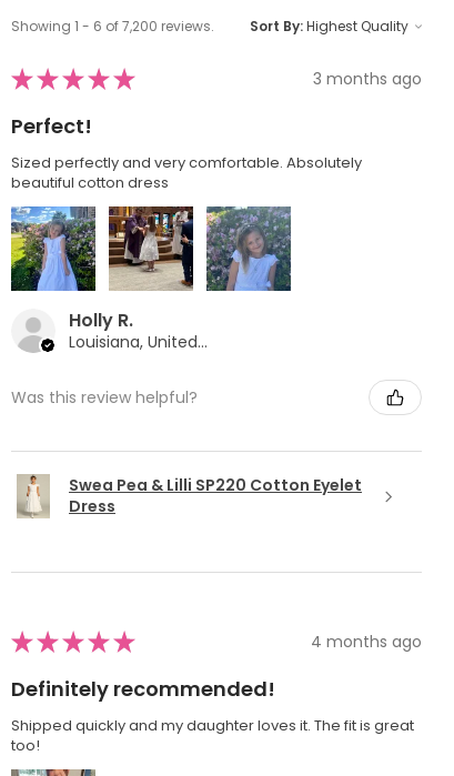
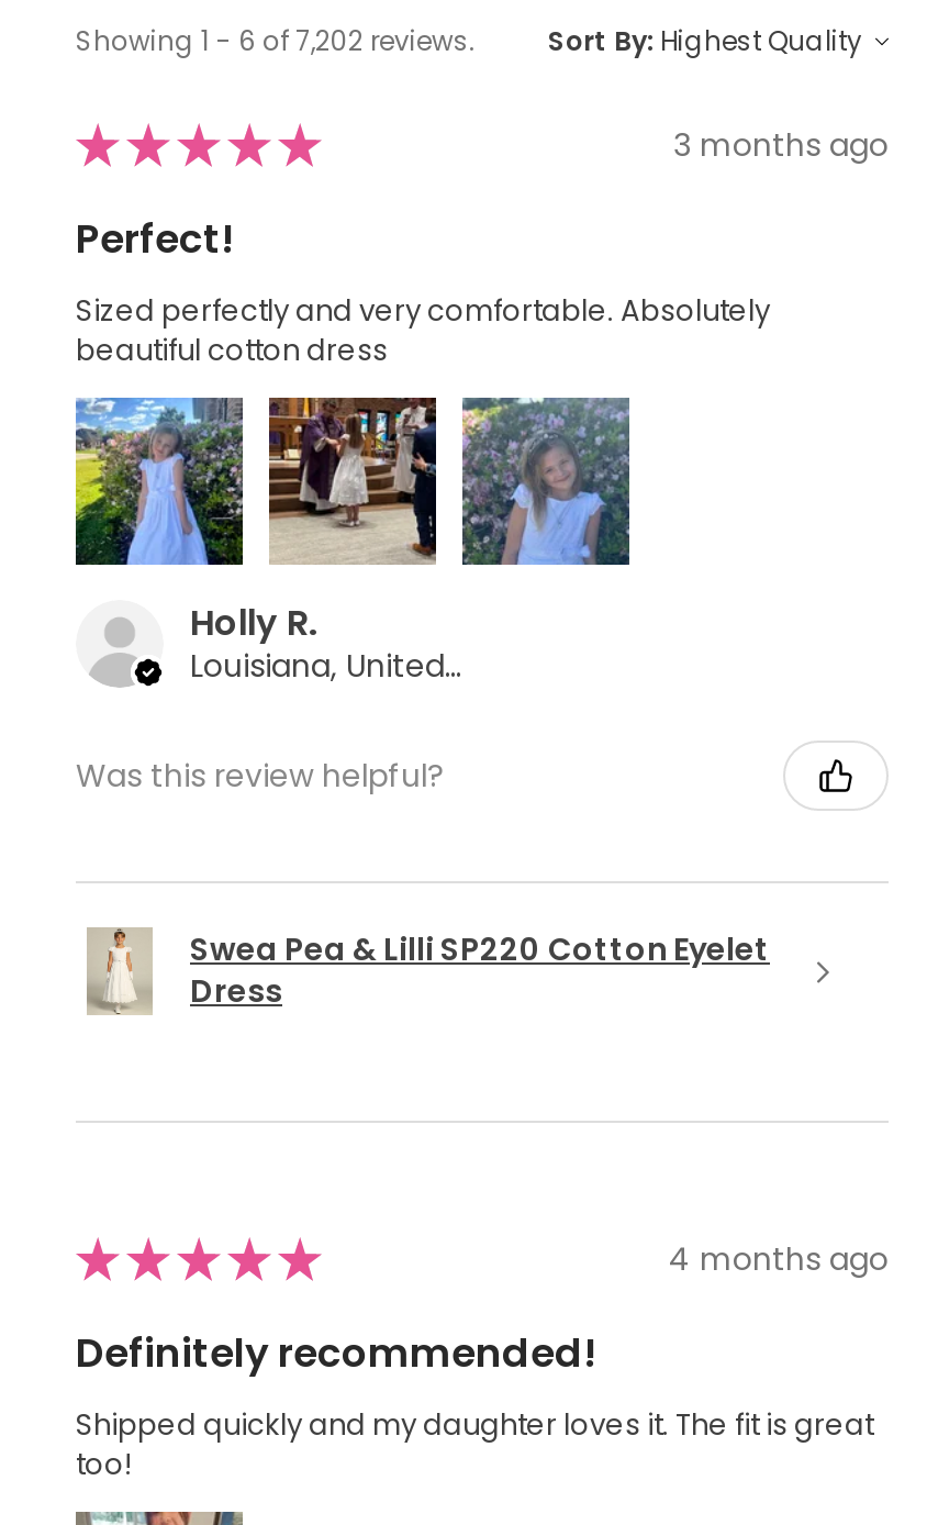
[11,17,214,36] Showing 1 - 6 of 7,200 reviews. -> [76,22,476,59] Showing 1 - 6 of 7,202 reviews.

